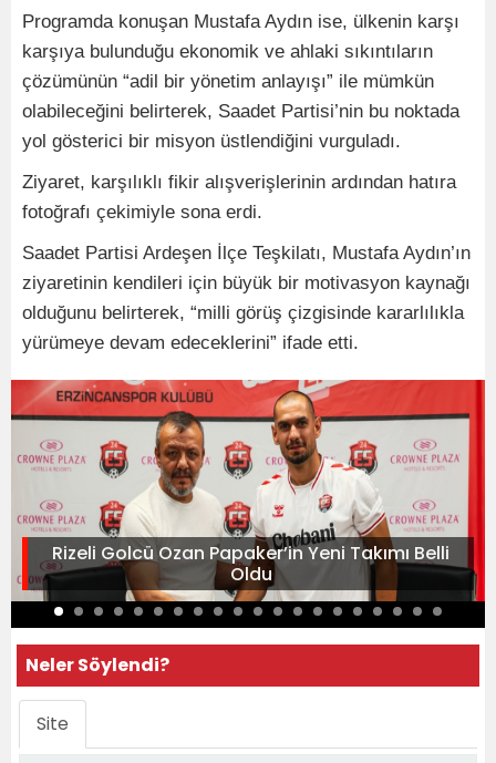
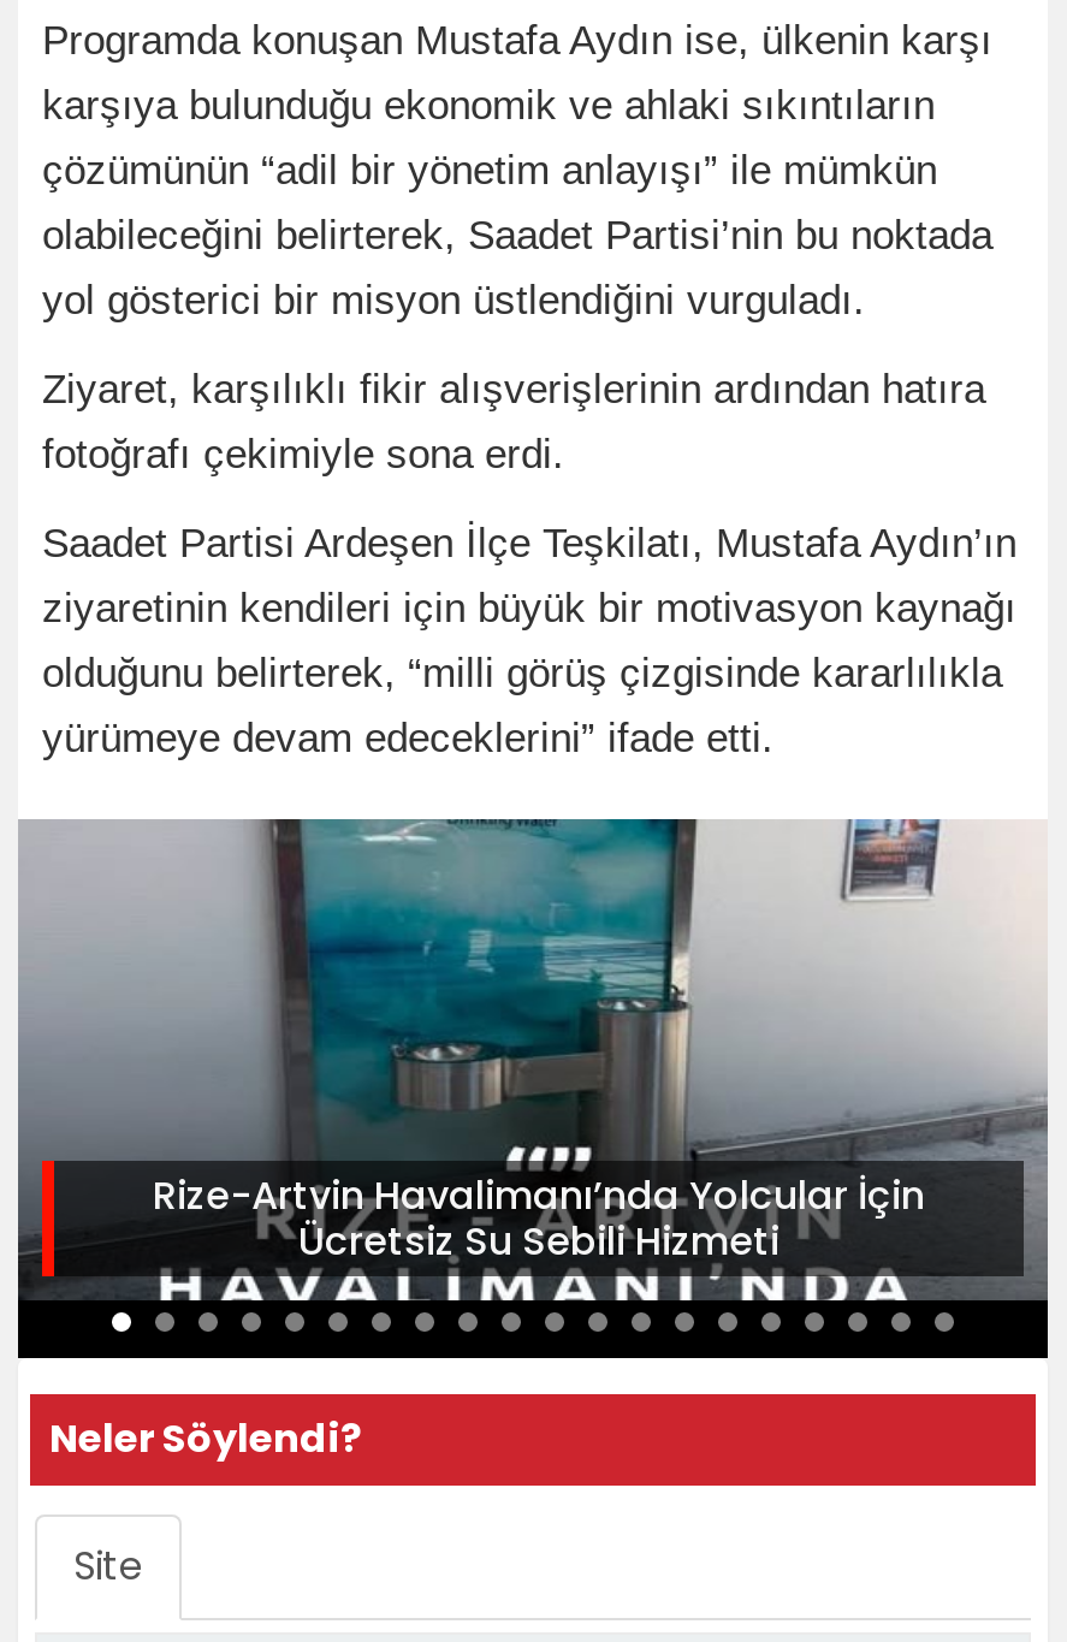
[10,379,486,602] [image] | Rizeli Golcü Ozan Papaker’in Yeni Takımı Belli | Oldu -> [16,817,1050,1303] [image] | Rize-Artvin Havalimanı’nda Yolcular İçin | Ücretsiz Su Sebili Hizmeti

